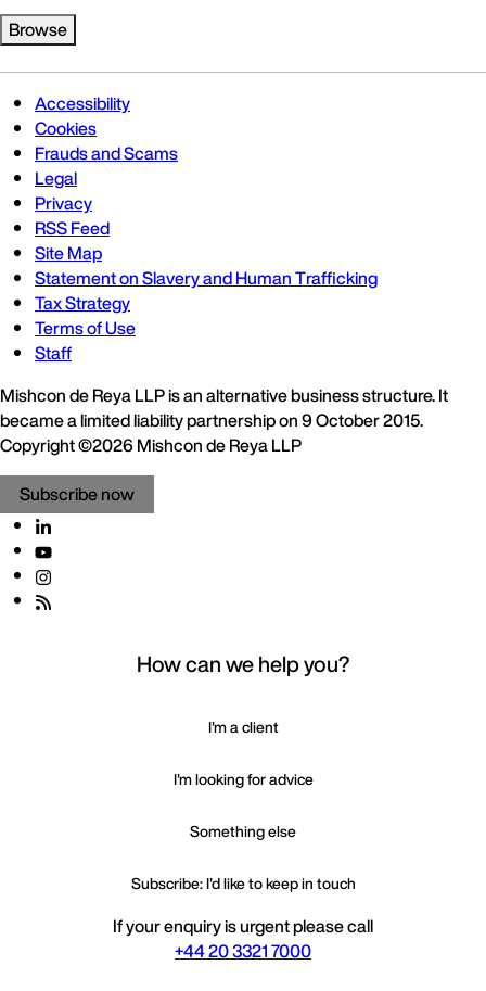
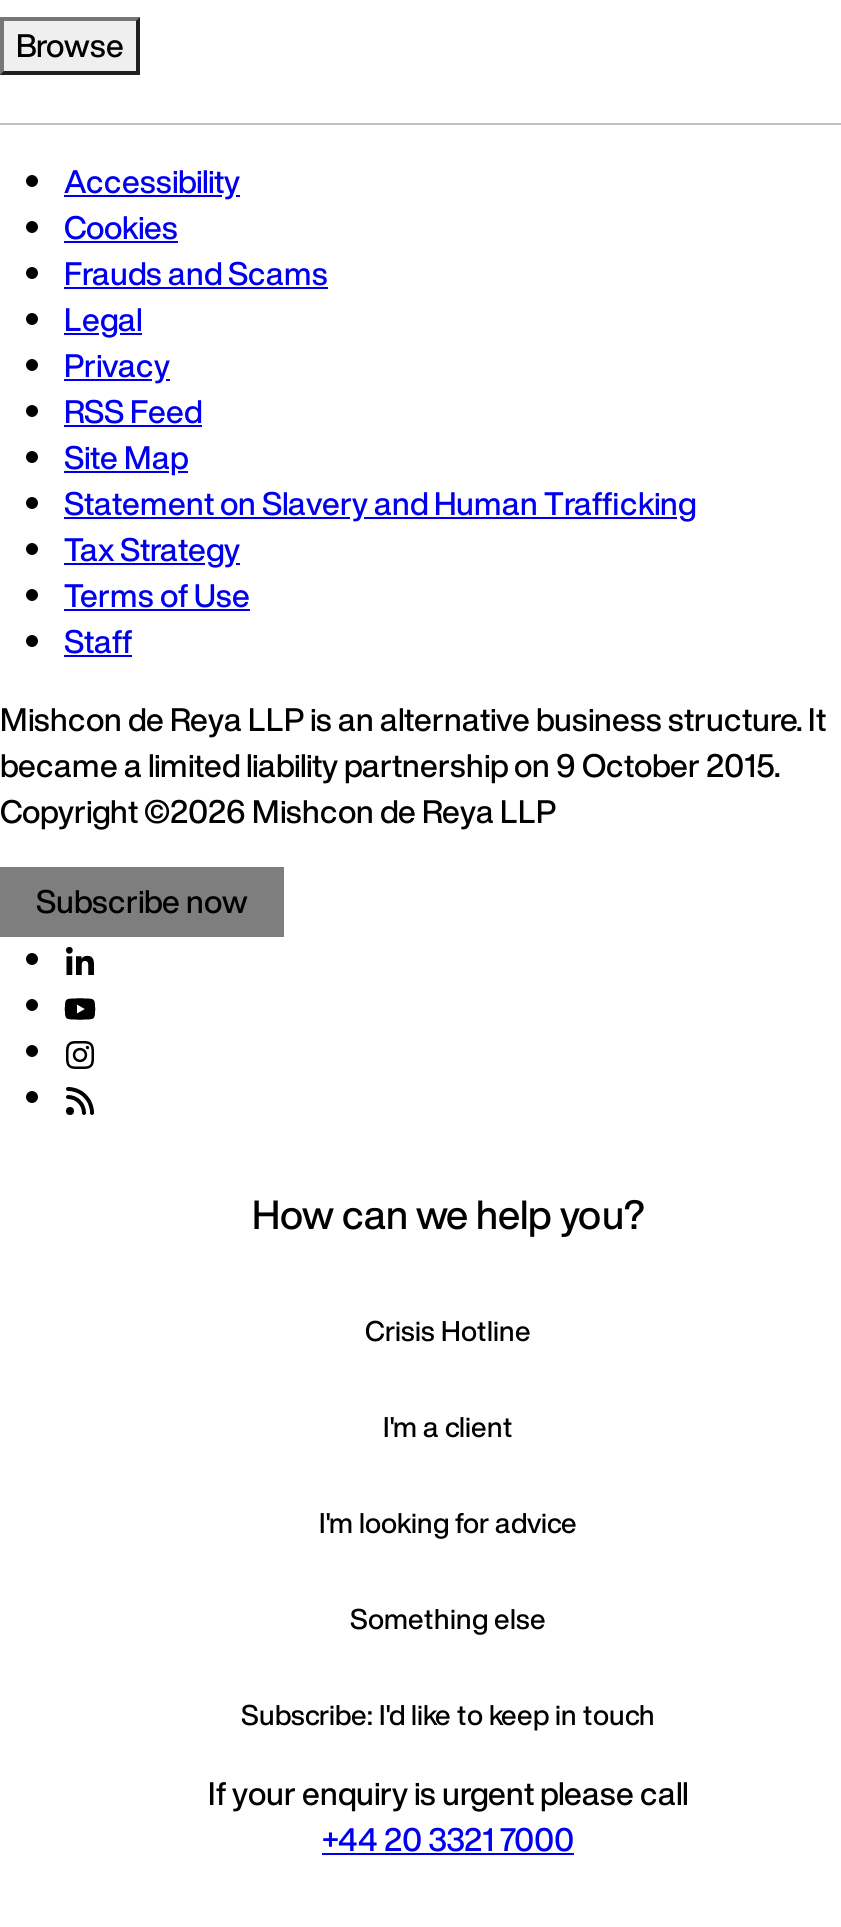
none -> [365,1309,531,1351] Crisis Hotline

